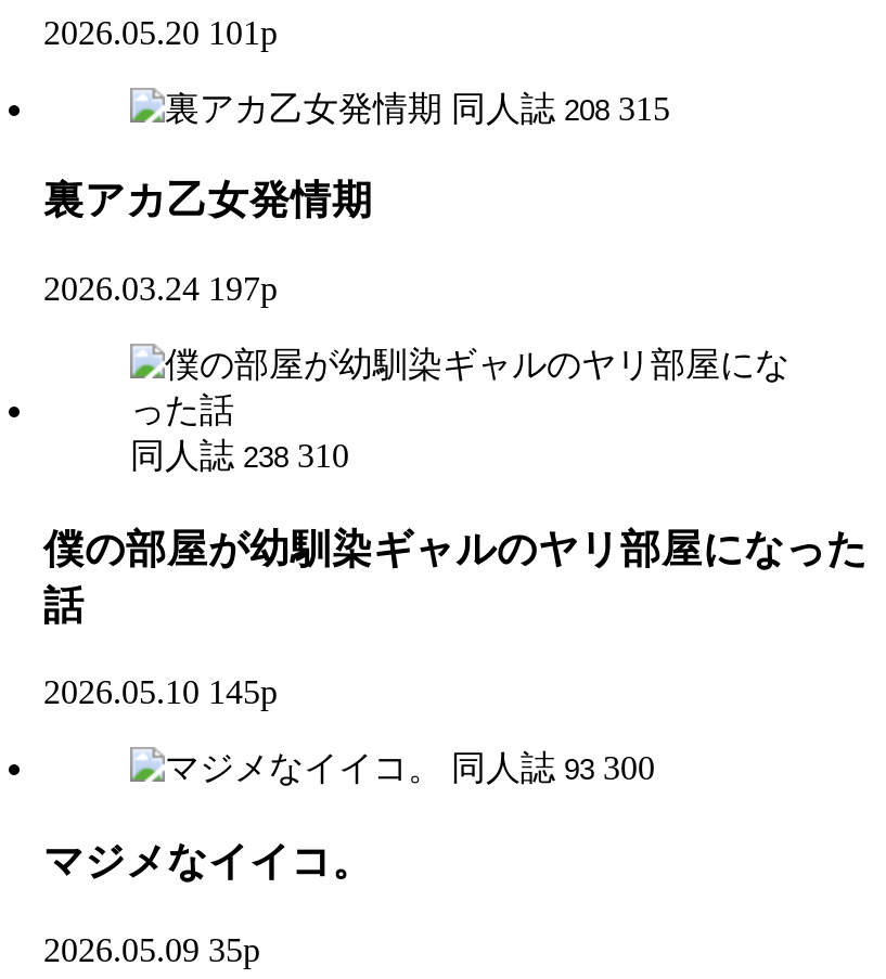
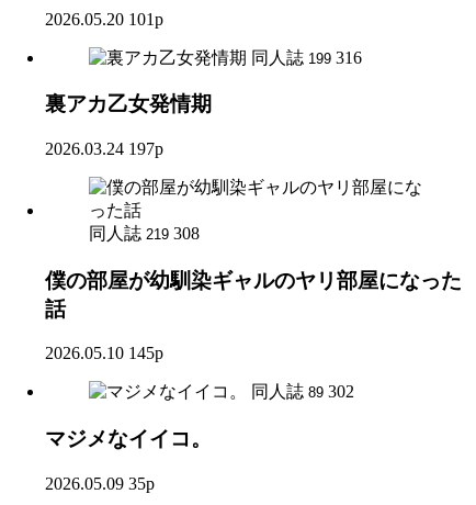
[451,89,670,126] 同人誌 208 315 -> [251,48,362,66] 同人誌 199 316
[130,437,349,474] 同人誌 238 310 -> [89,224,200,243] 同人誌 219 308
[451,750,655,787] 同人誌 93 300 -> [251,382,354,401] 同人誌 89 302

